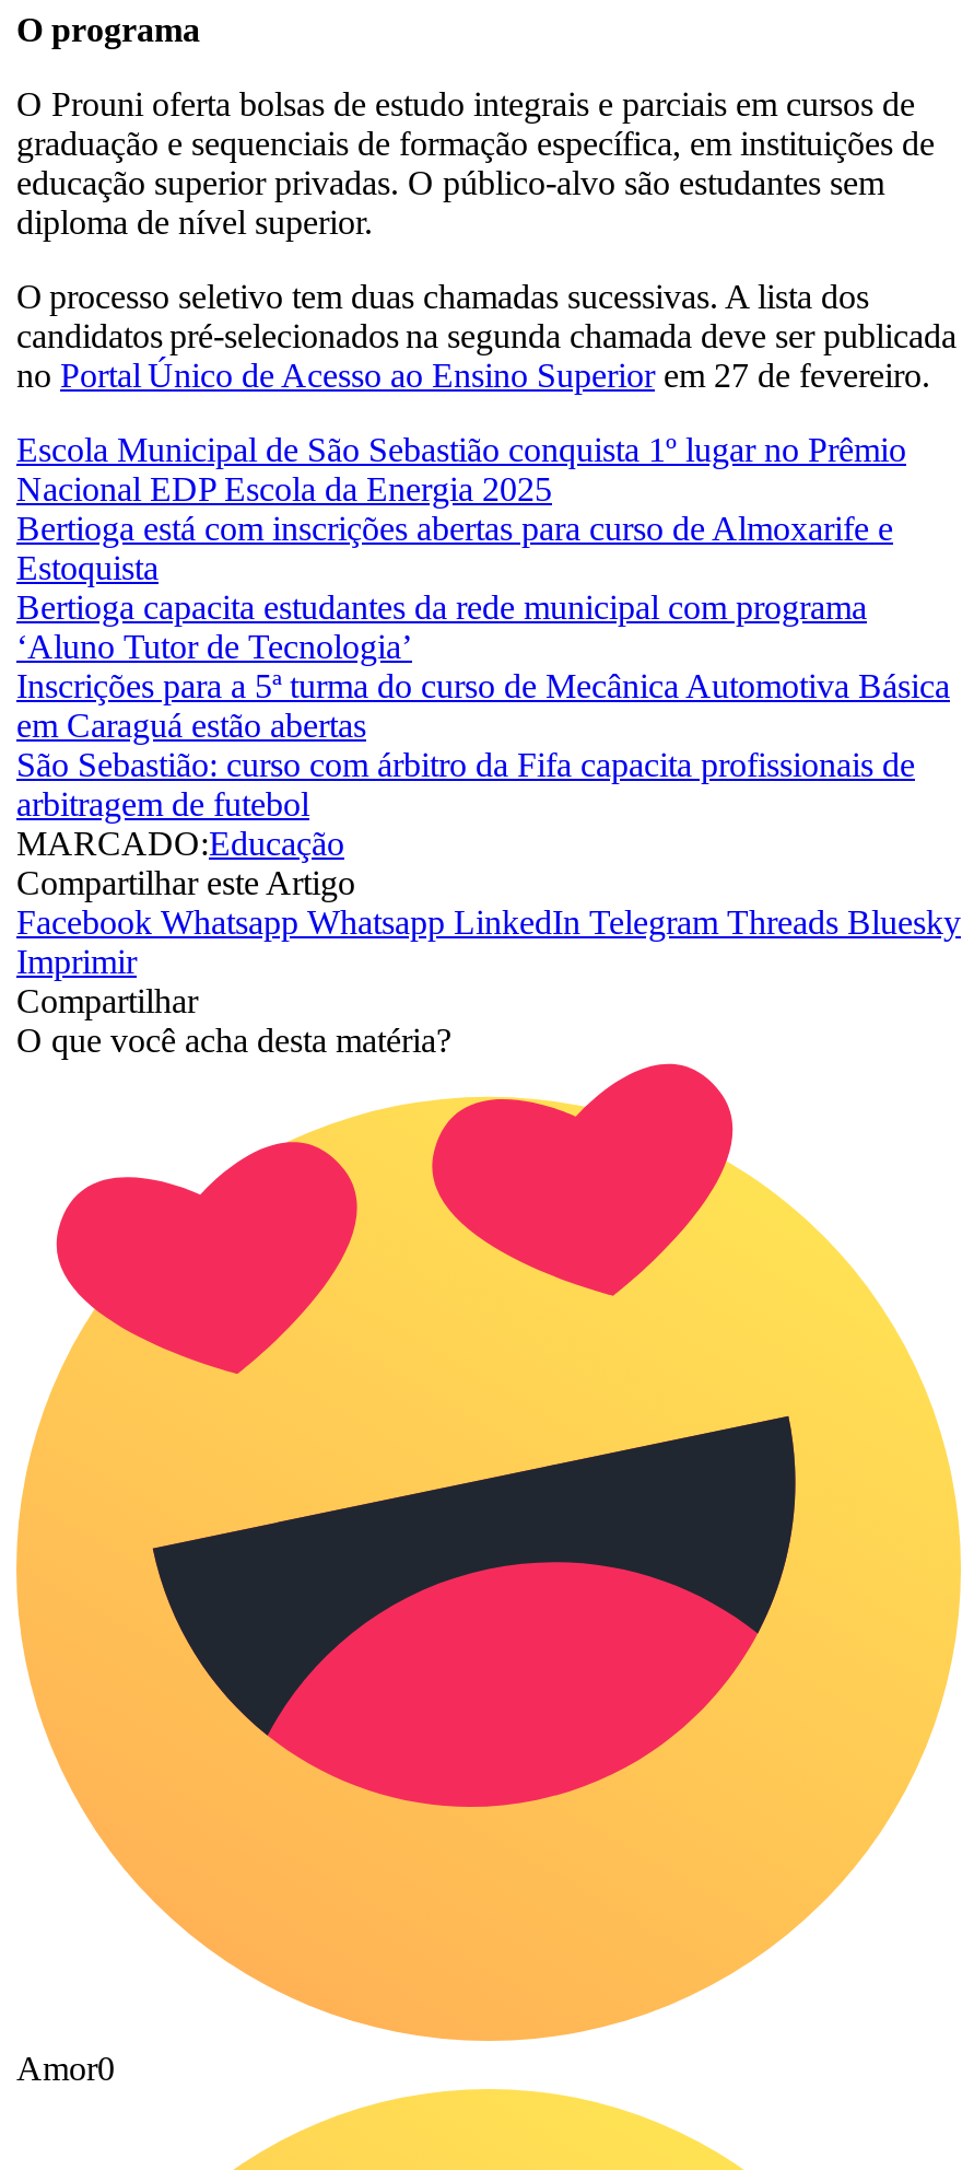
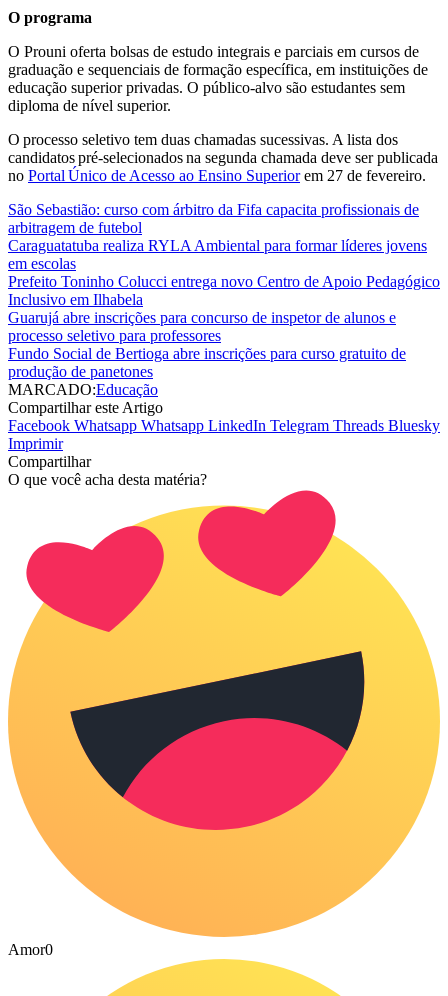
[16,430,950,743] Escola Municipal de São Sebastião conquista 1º lugar no Prêmio | Nacional EDP Escola da Energia 2025 | Bertioga está com inscrições abertas para curso de Almoxarife e | Estoquista | Bertioga capacita estudantes da rede municipal com programa | ‘Aluno Tutor de Tecnologia’ | Inscrições para a 5ª turma do curso de Mecânica Automotiva Básica | em Caraguá estão abertas -> none
moved [16,745,915,822] -> [8,201,419,236]: São Sebastião: curso com árbitro da Fifa capacita profissionais de | arbitragem de futebol
none -> [8,237,440,380] Caraguatatuba realiza RYLA Ambiental para formar líderes jovens | em escolas | Prefeito Toninho Colucci entrega novo Centro de Apoio Pedagógico | Inclusivo em Ilhabela | Guarujá abre inscrições para concurso de inspetor de alunos e | processo seletivo para professores | Fundo Social de Bertioga abre inscrições para curso gratuito de | produção de panetones

